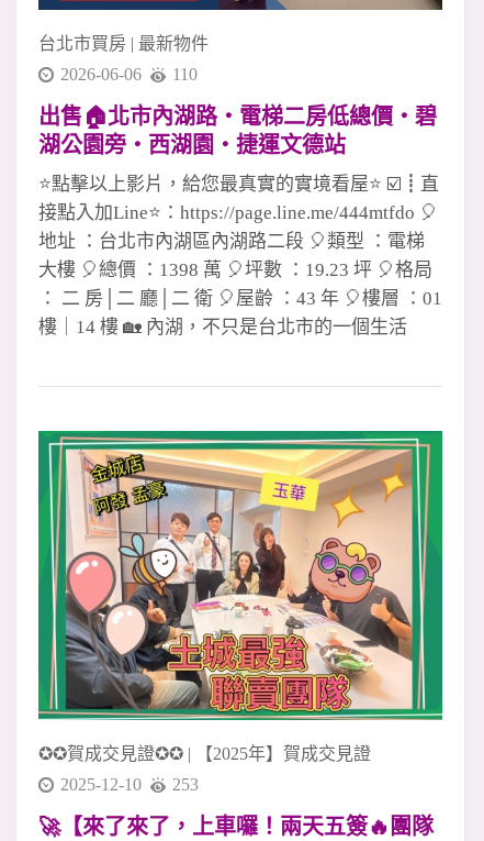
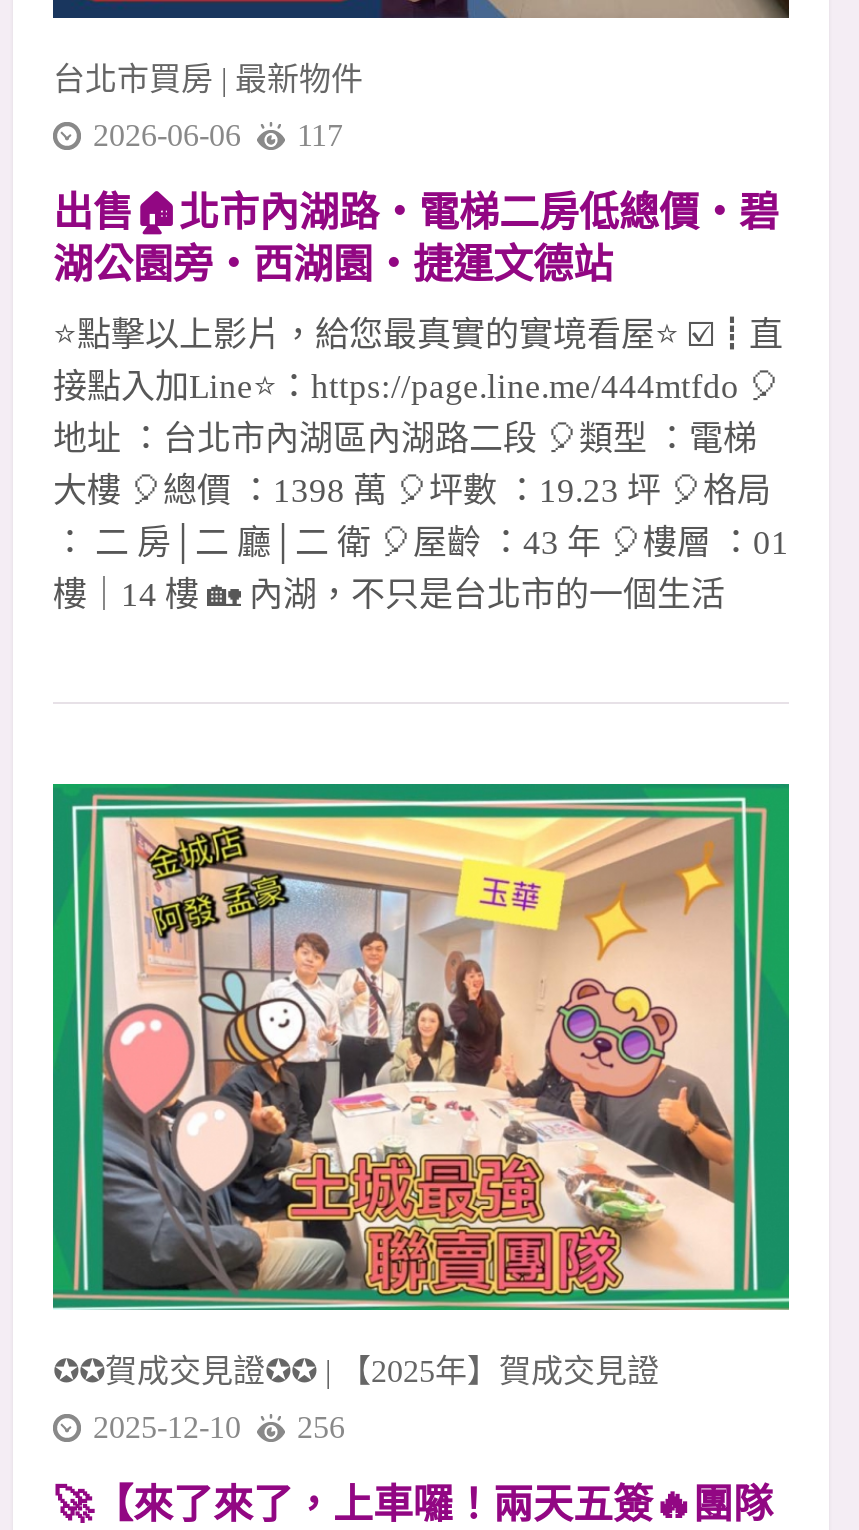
[60,65,198,84] 2026-06-06 110 -> [93,118,343,152] 2026-06-06 117
[60,775,199,794] 2025-12-10 253 -> [93,1410,345,1444] 2025-12-10 256

